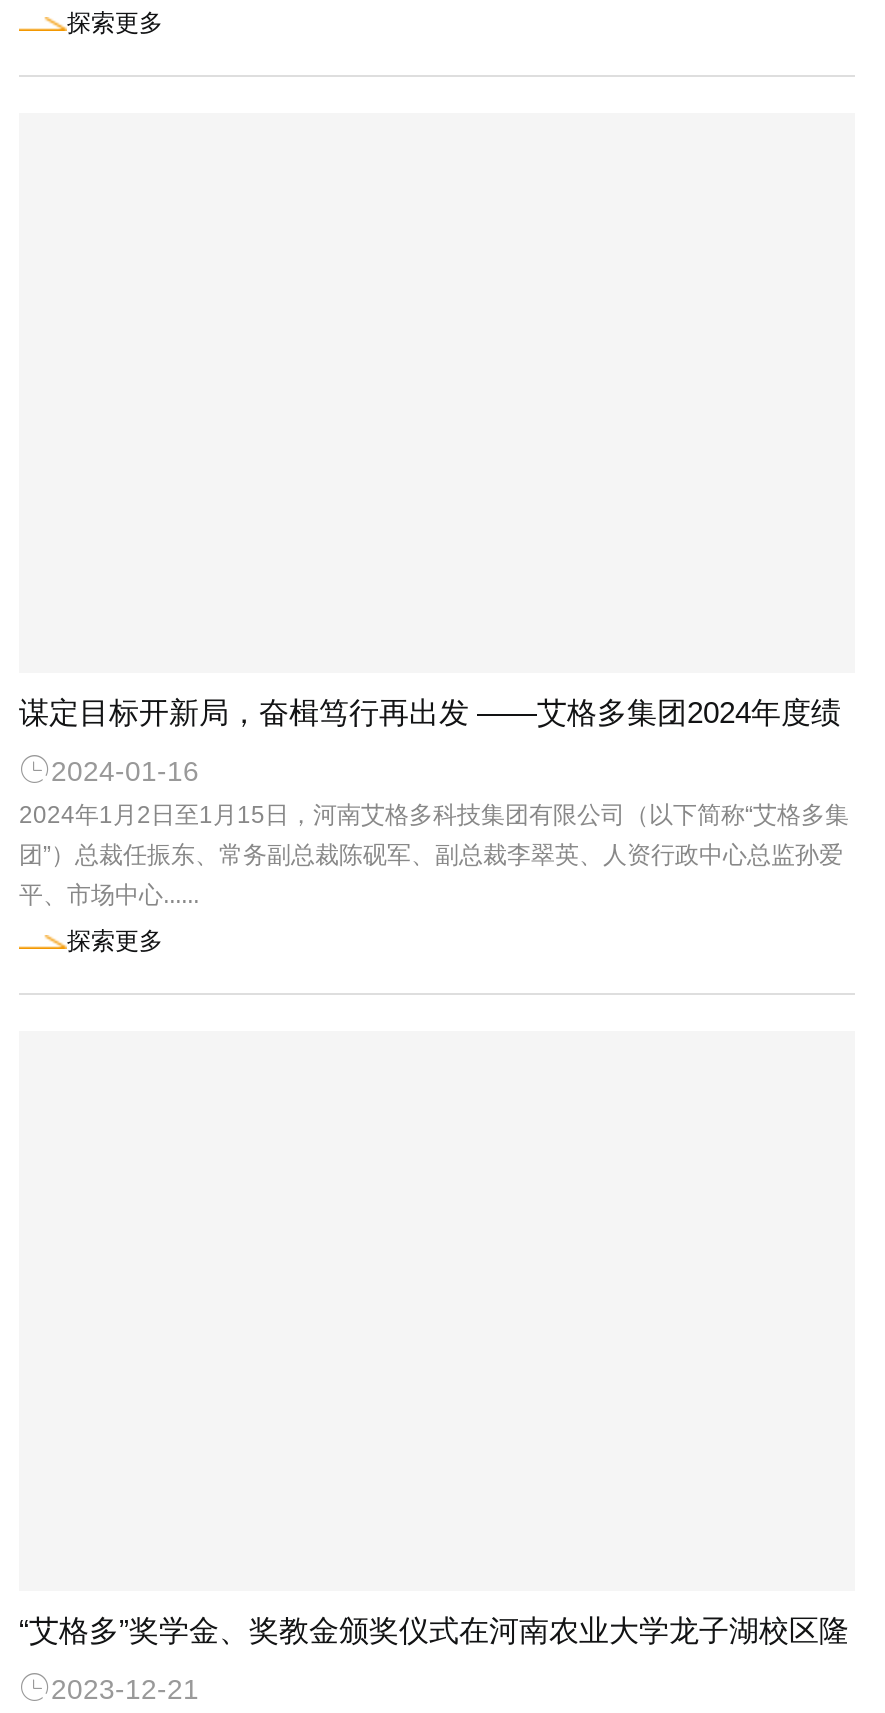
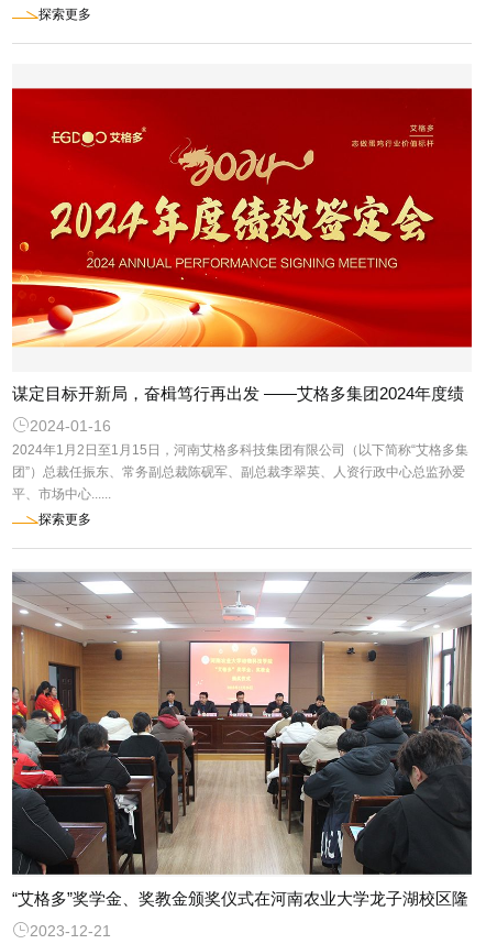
none -> [11,87,473,349] [image]
none -> [11,571,473,876] [image]

